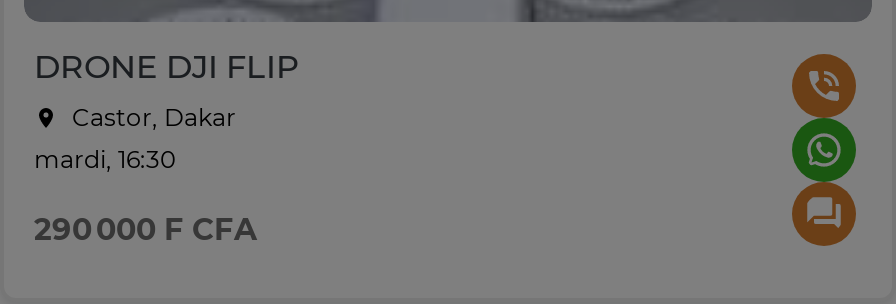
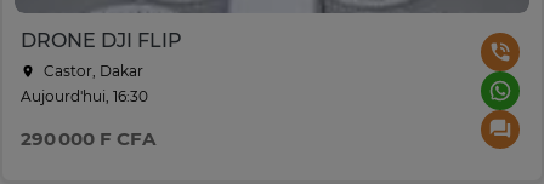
[34,145,176,175] mardi, 16:30 -> [21,88,148,106] Aujourd'hui, 16:30

